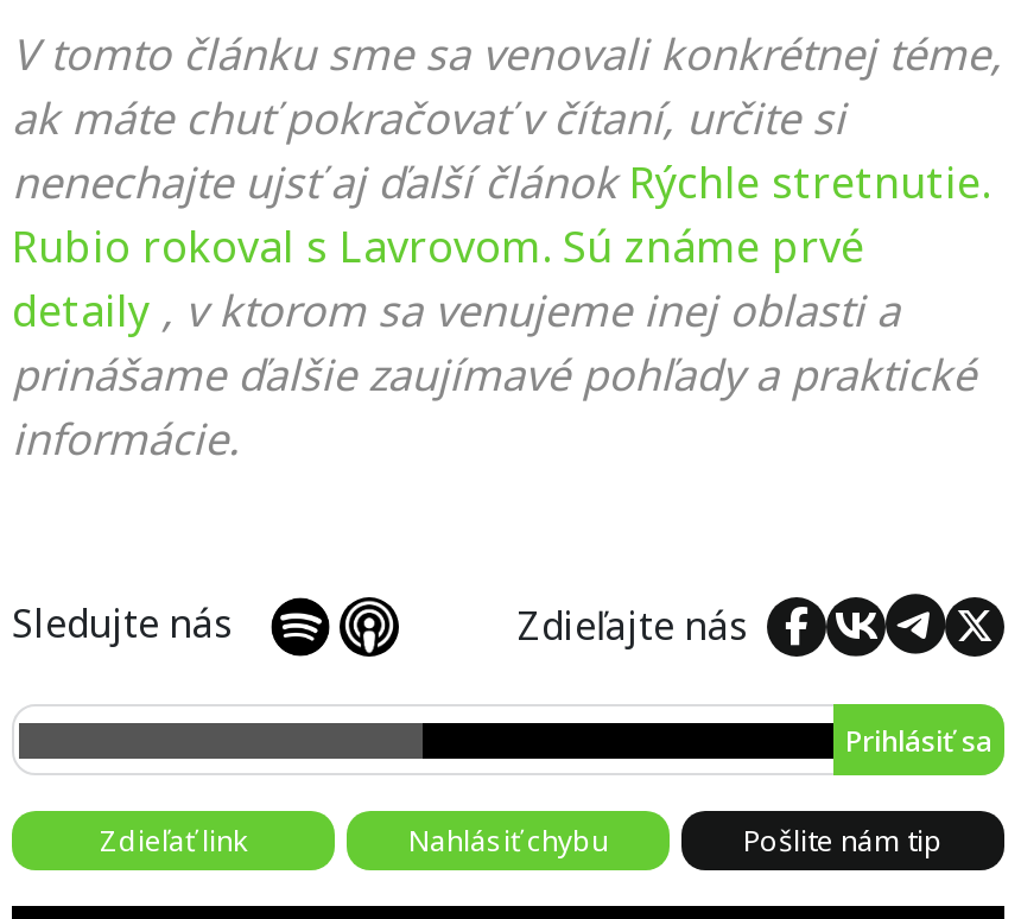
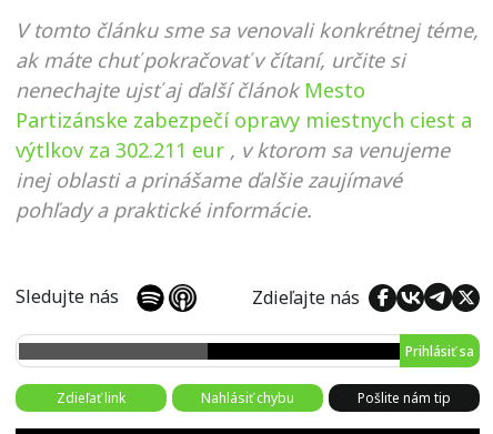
[12,153,990,467] nenechajte ujsť aj ďalší článok Rýchle stretnutie. | Rubio rokoval s Lavrovom. Sú známe prvé | detaily , v ktorom sa venujeme inej oblasti a | prinášame ďalšie zaujímavé pohľady a praktické | informácie. -> [16,77,472,223] nenechajte ujsť aj ďalší článok Mesto | Partizánske zabezpečí opravy miestnych ciest a | výtlkov za 302.211 eur , v ktorom sa venujeme | inej oblasti a prinášame ďalšie zaujímavé | pohľady a praktické informácie.

